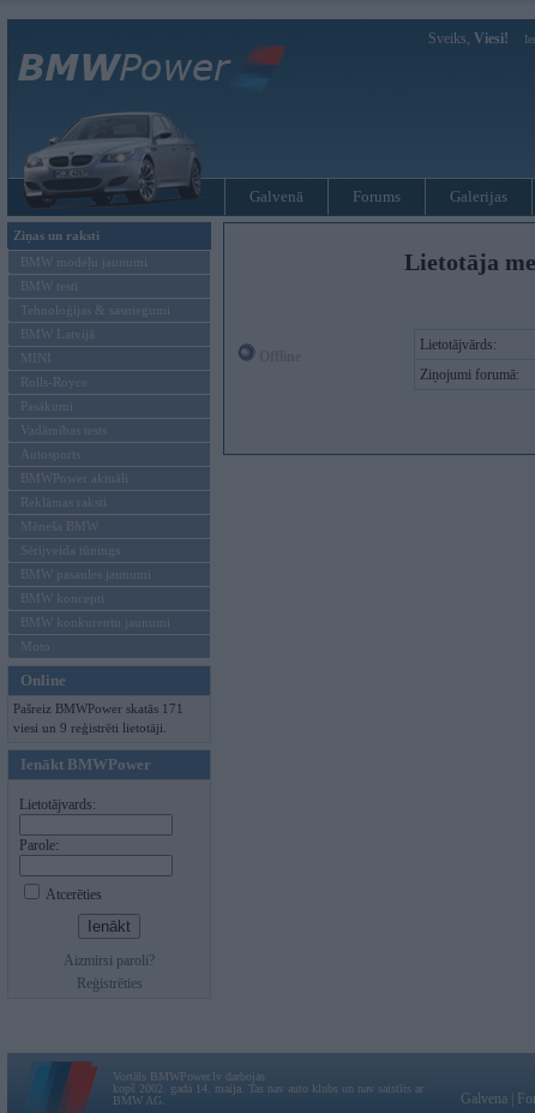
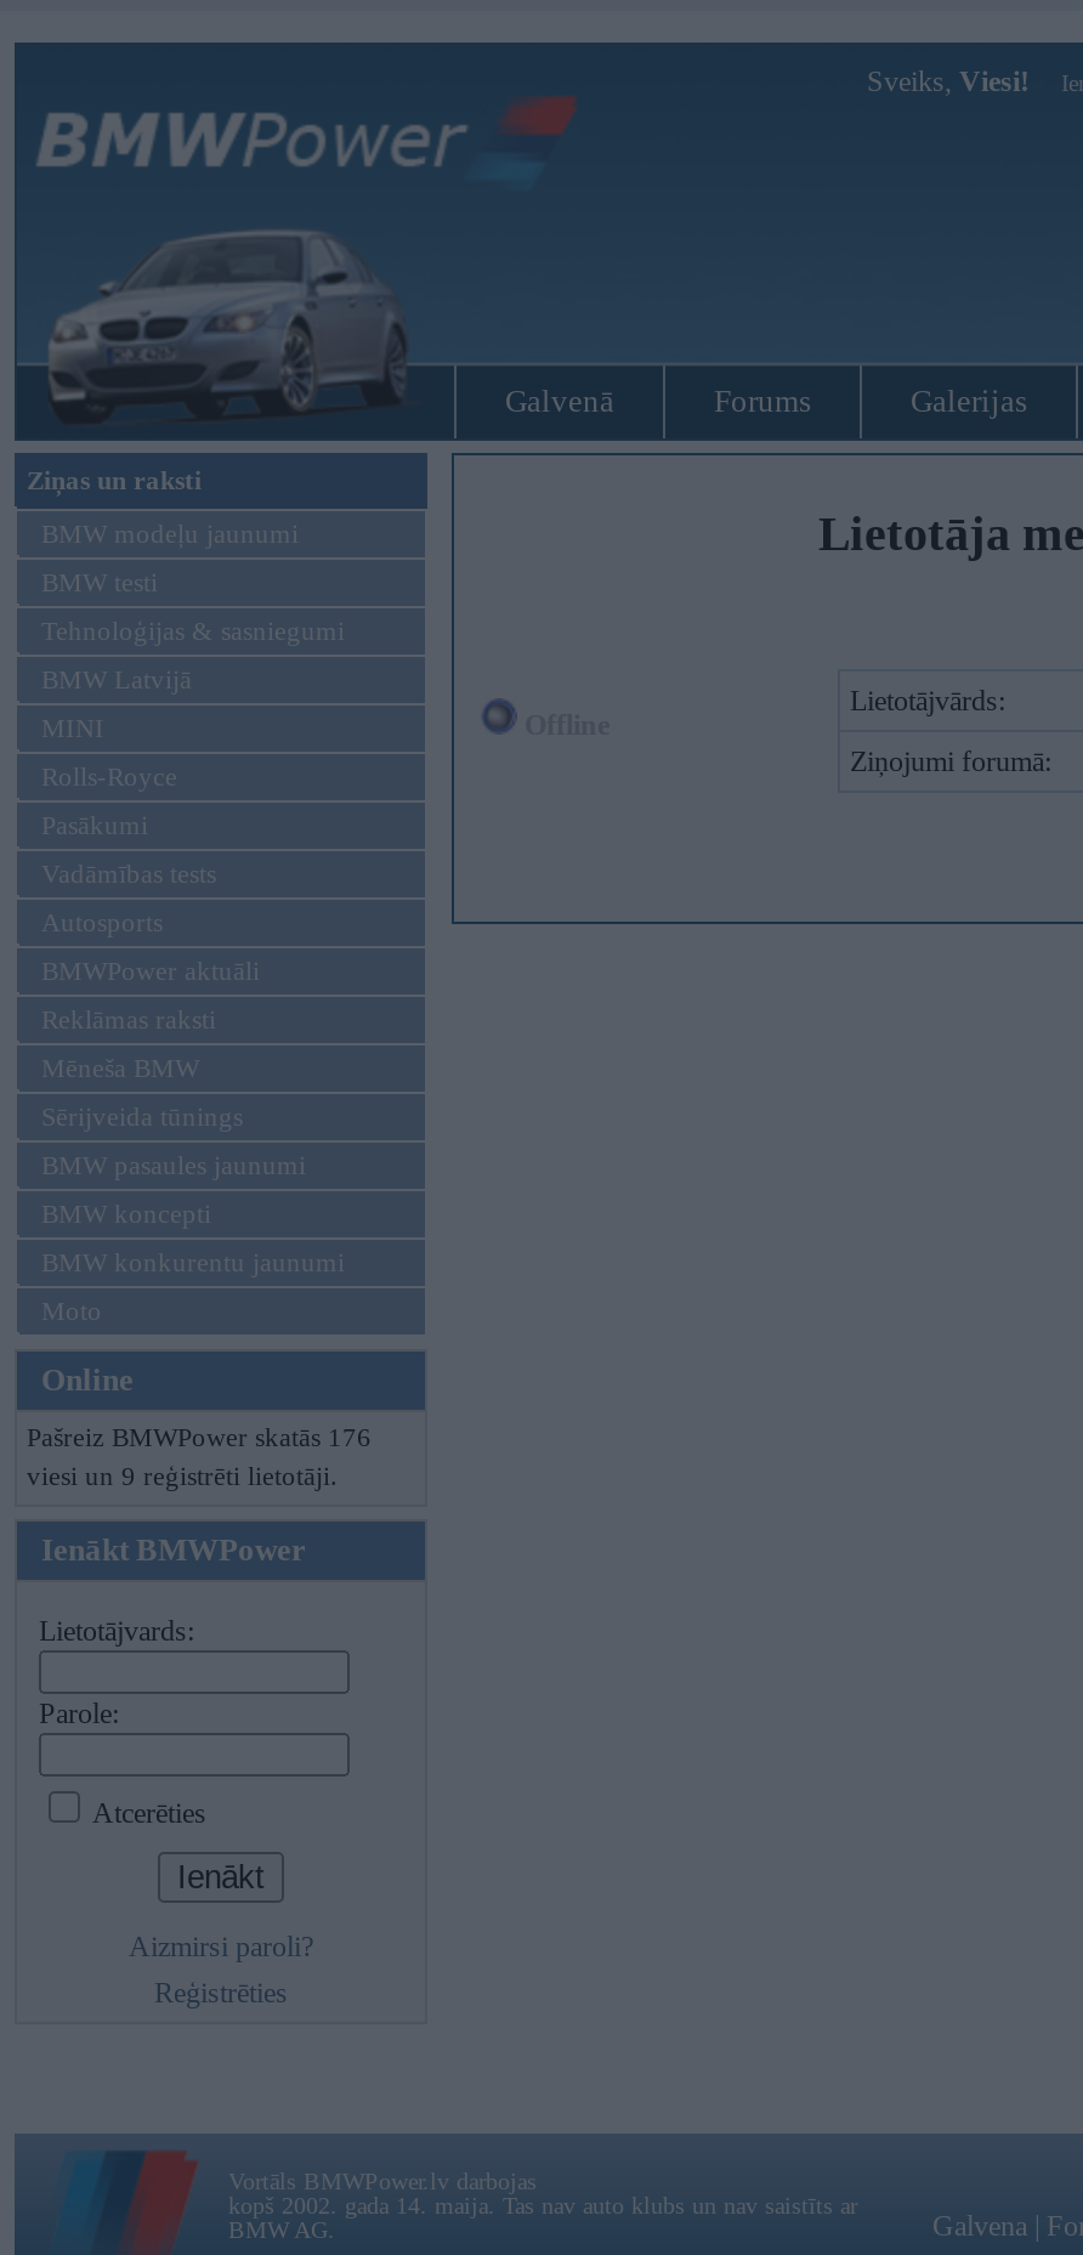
[13,701,184,716] Pašreiz BMWPower skatās 171 -> [27,1422,372,1451] Pašreiz BMWPower skatās 176

